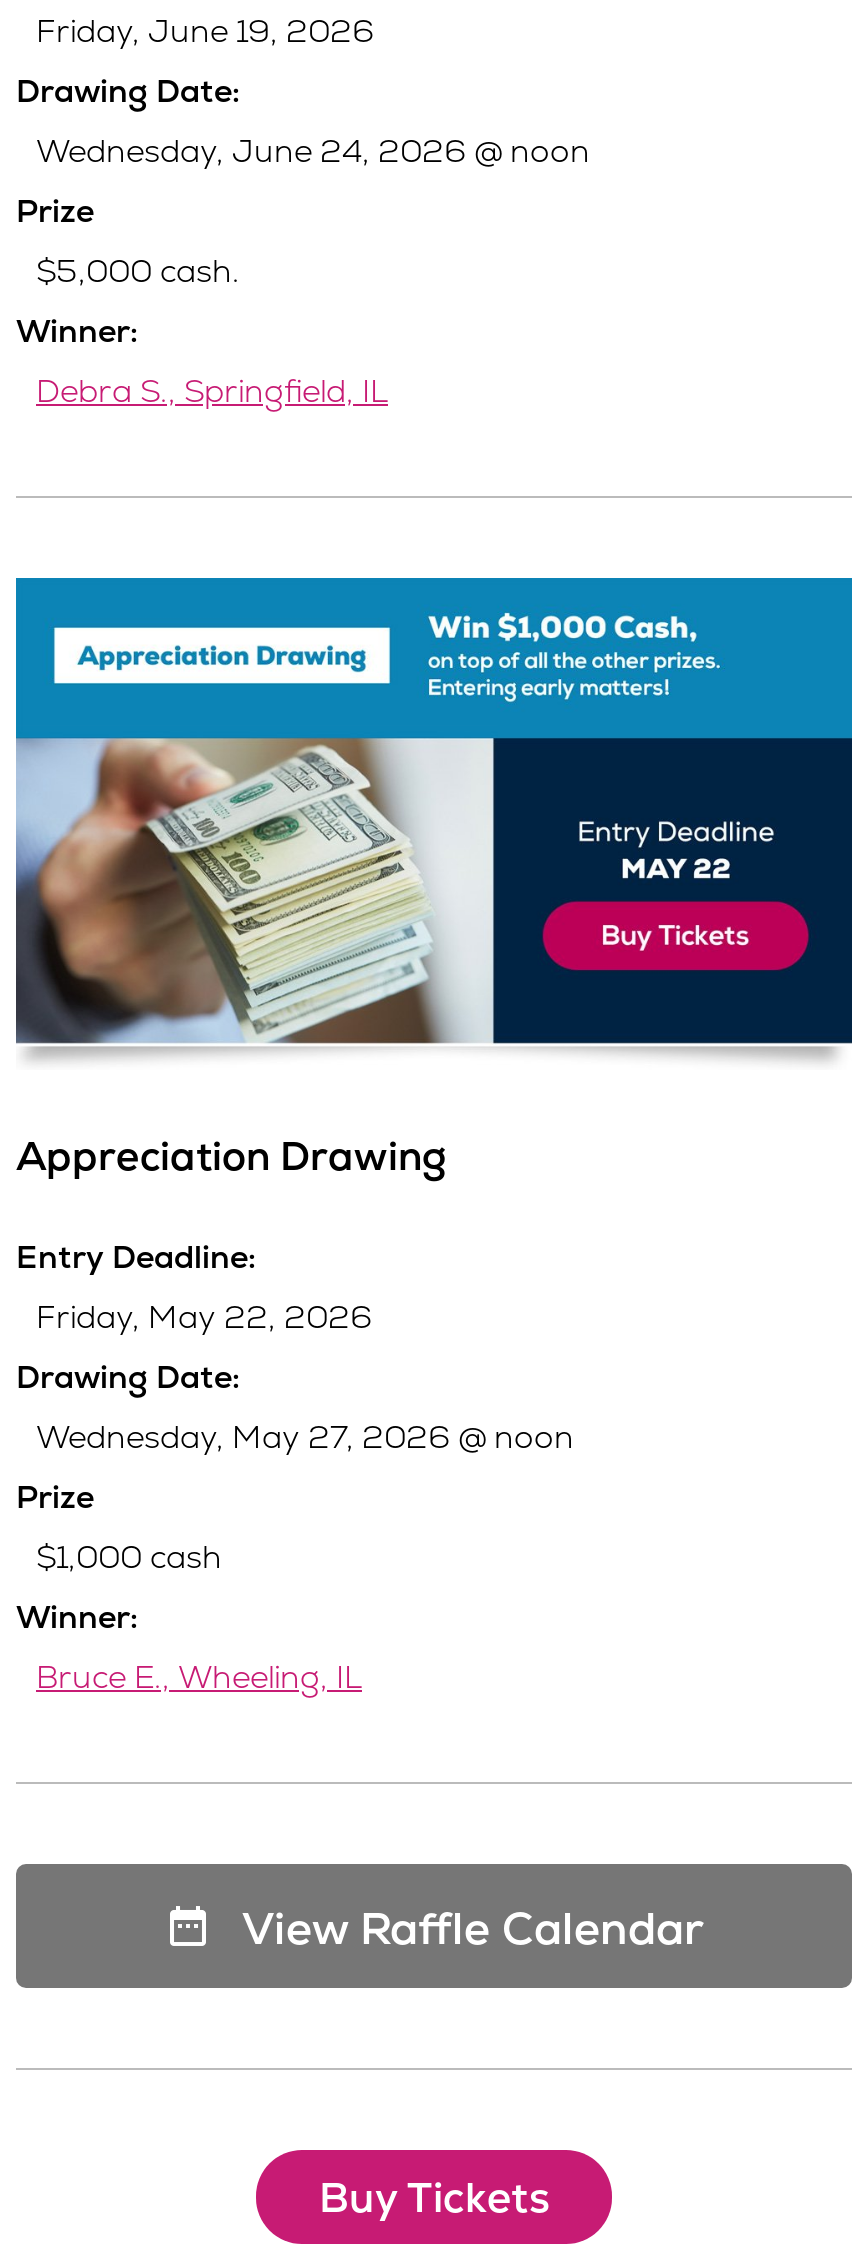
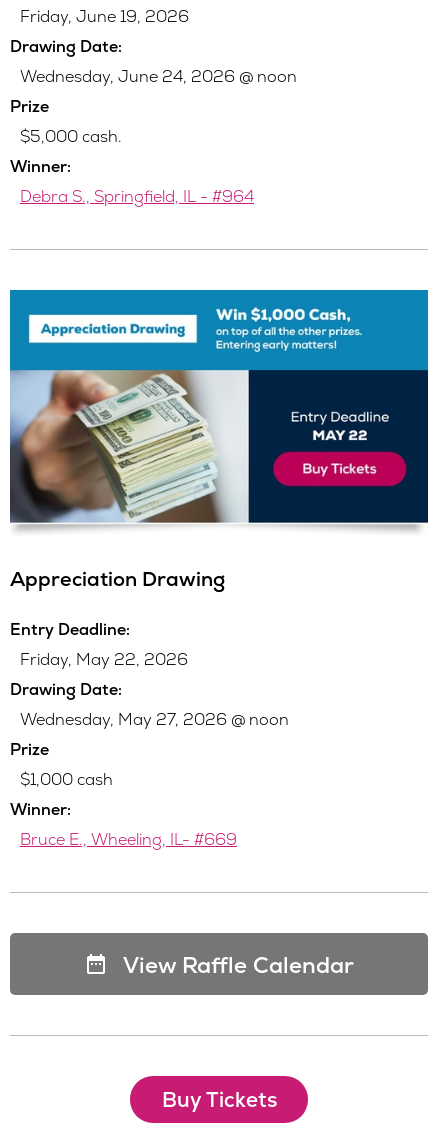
[36,370,388,412] Debra S., Springfield, IL -> [20,186,254,207] Debra S., Springfield, IL - #964
[36,1655,362,1697] Bruce E., Wheeling, IL -> [20,829,237,850] Bruce E., Wheeling, IL- #669

